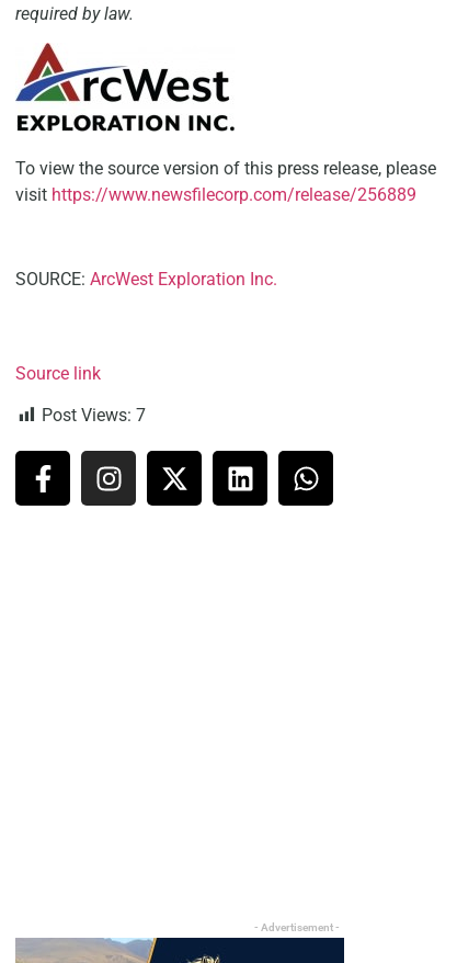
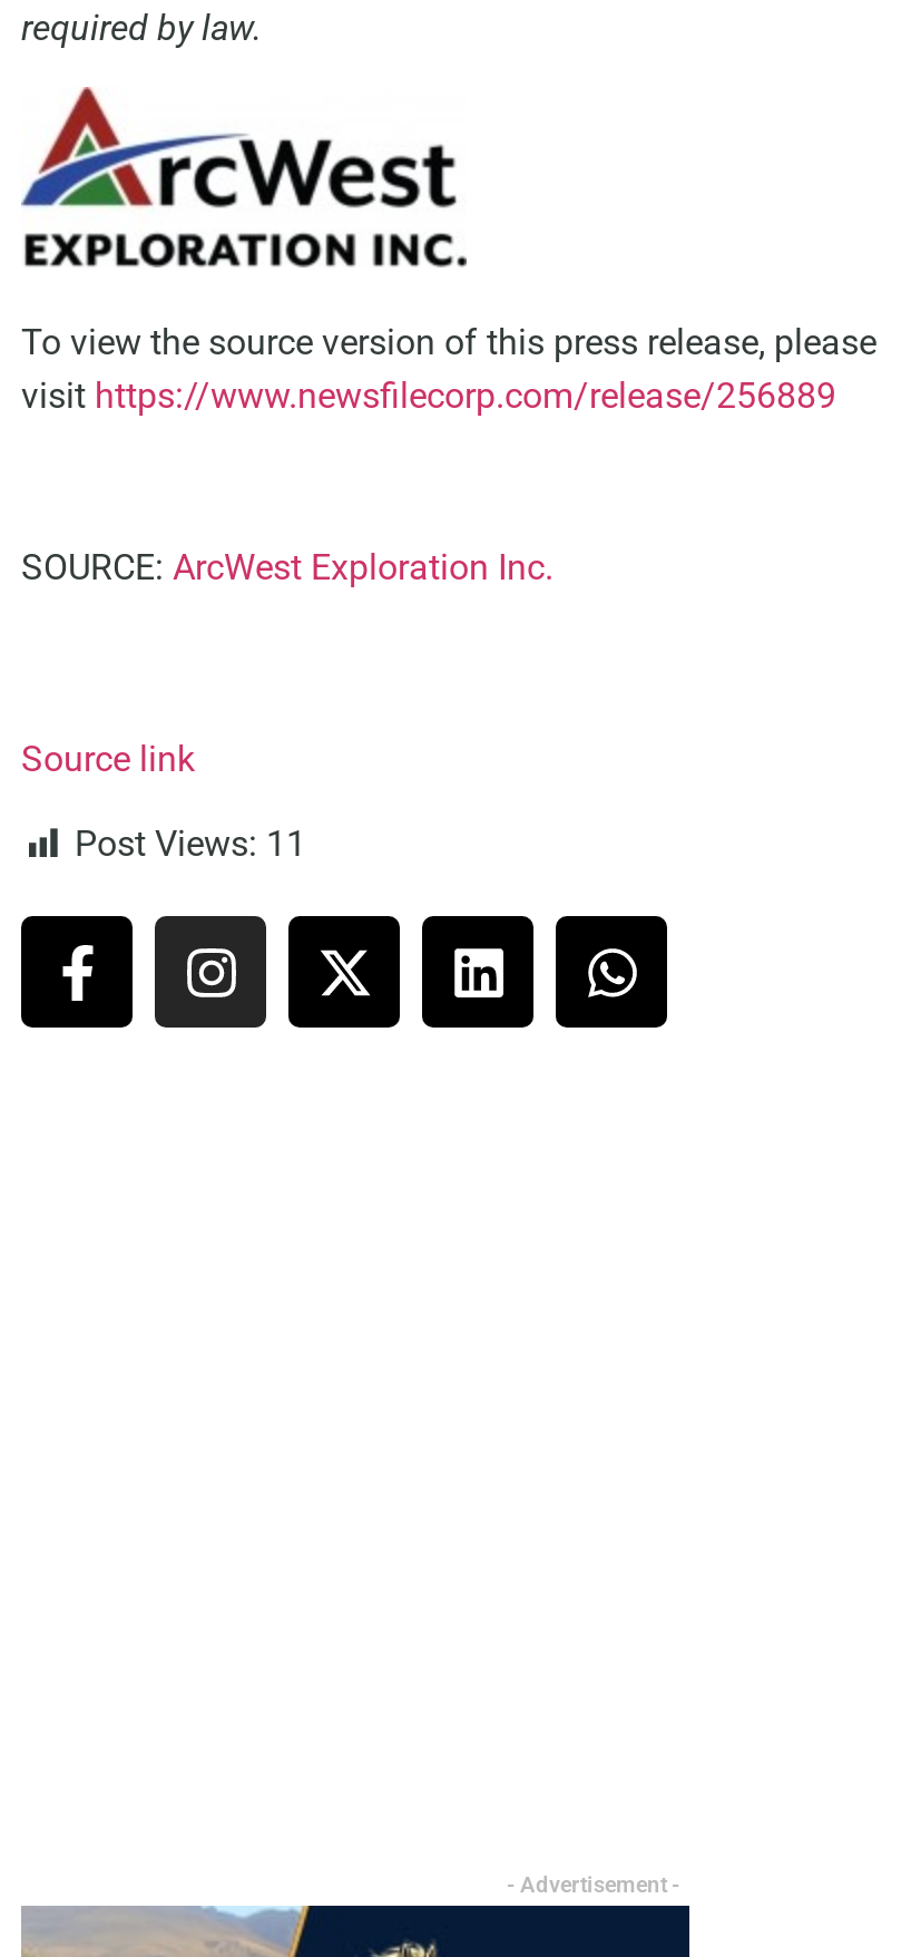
[42,405,146,426] Post Views: 7 -> [75,823,306,865] Post Views: 11

